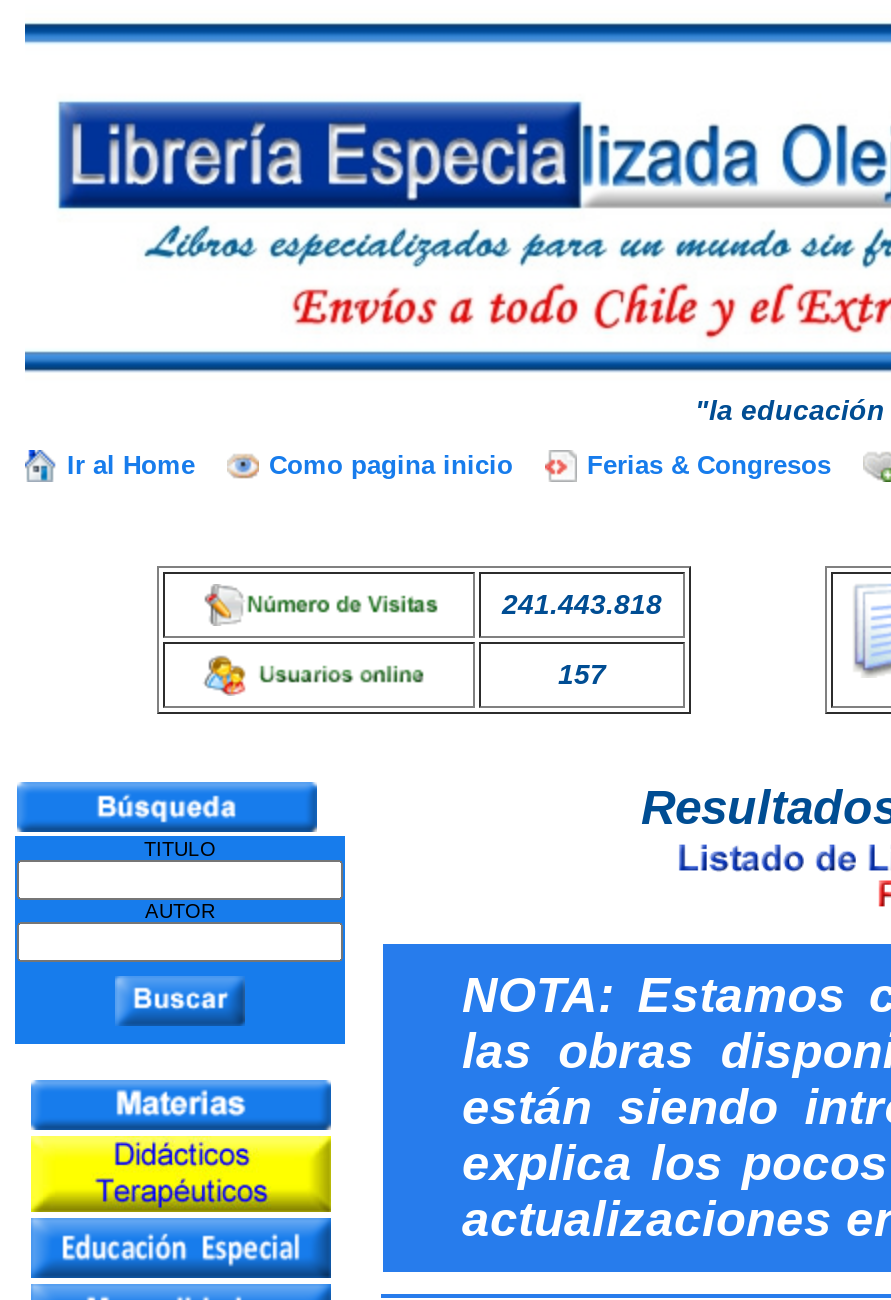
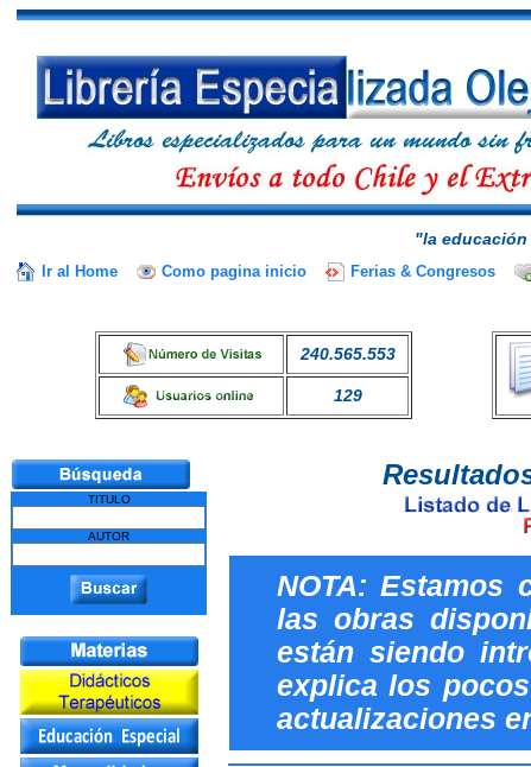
[502,588,662,620] 241.443.818 -> [300,344,395,363] 240.565.553
[558,658,606,690] 157 -> [333,386,362,405] 129

